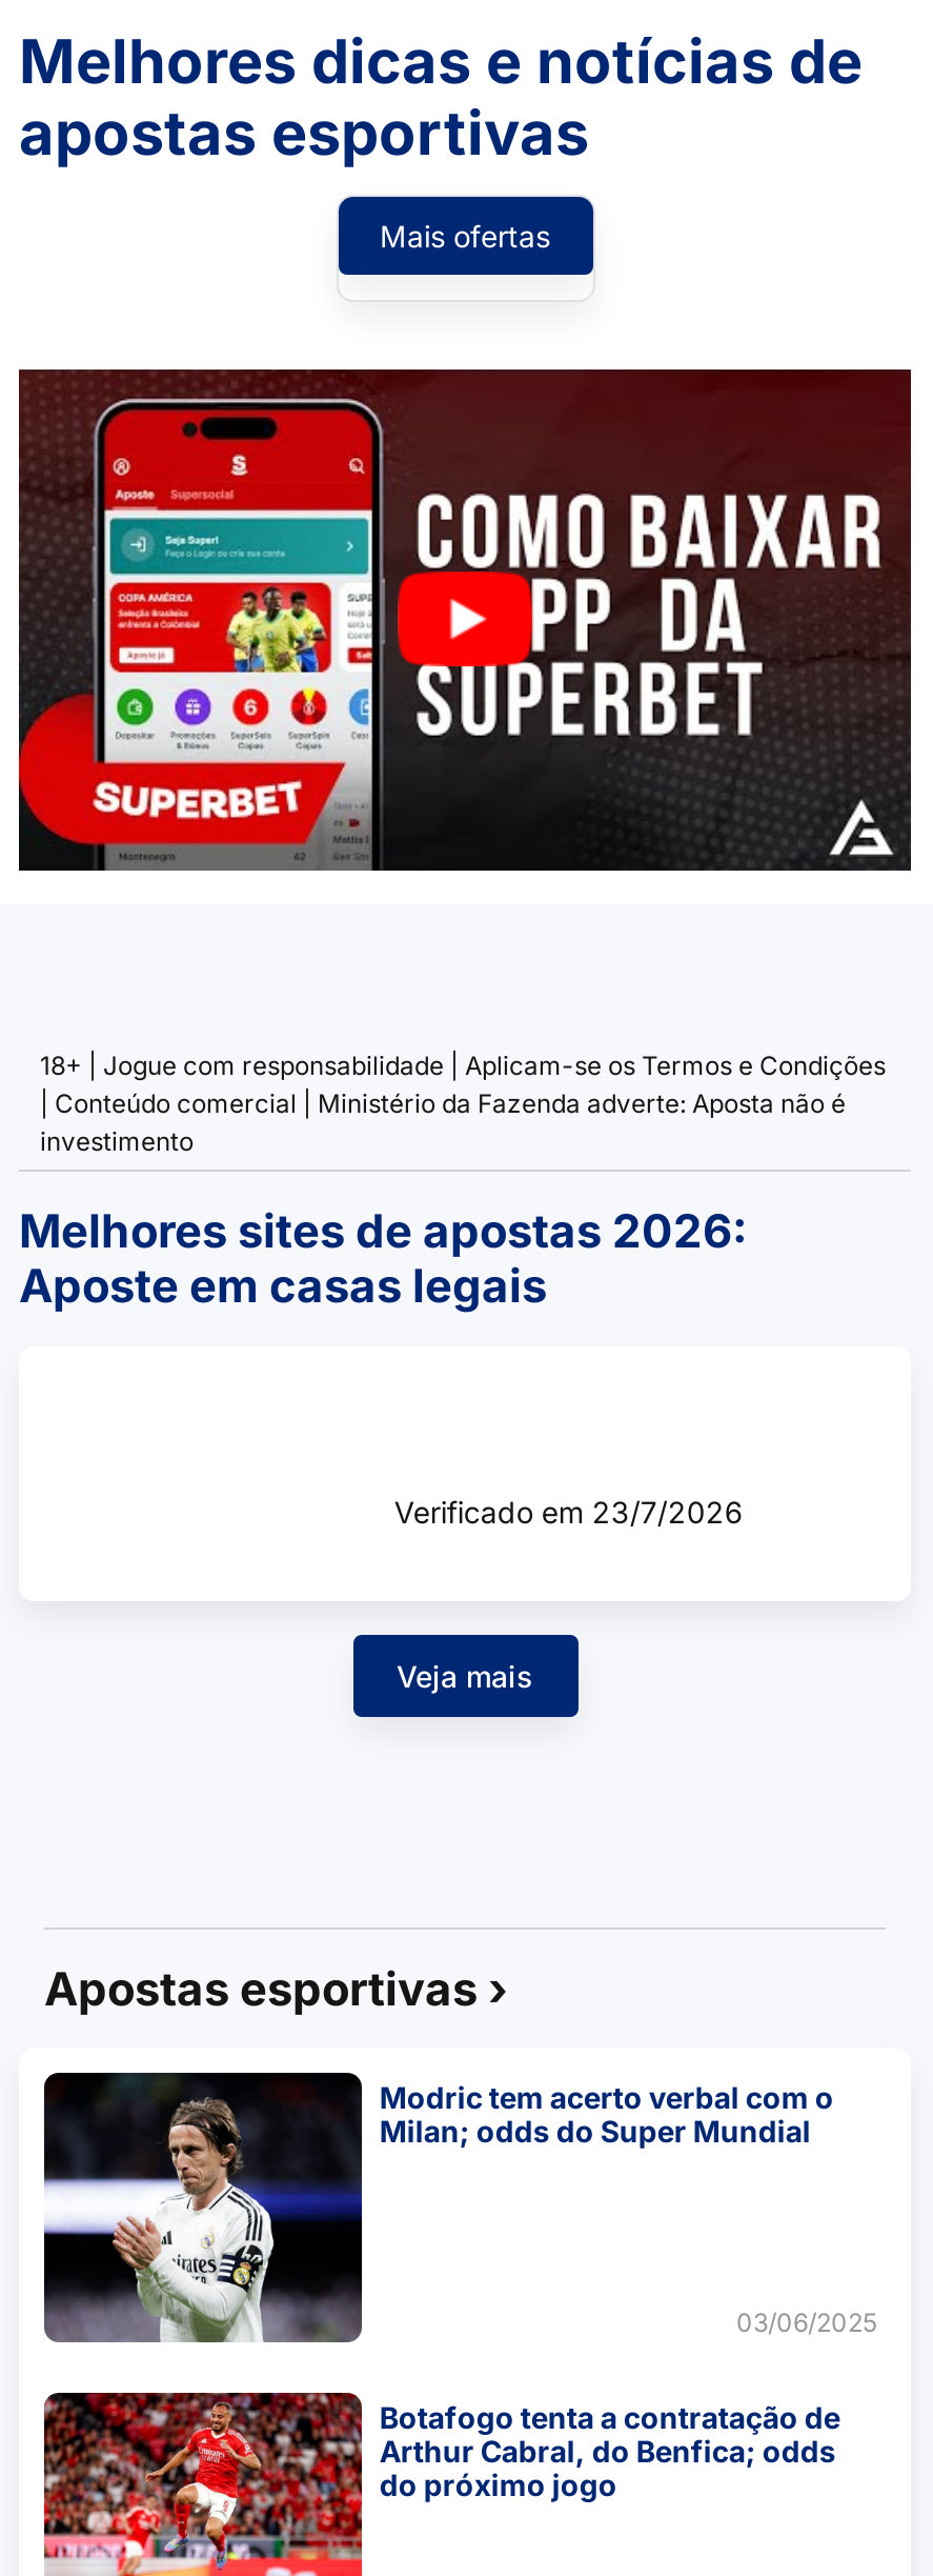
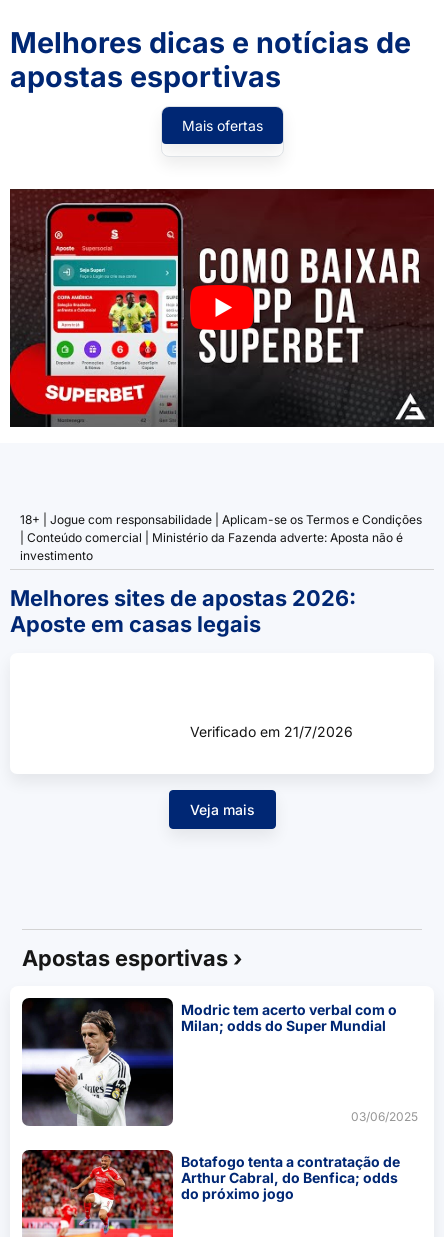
[394,1494,743,1530] Verificado em 23/7/2026 -> [190,723,353,740] Verificado em 21/7/2026

